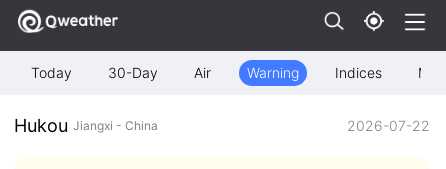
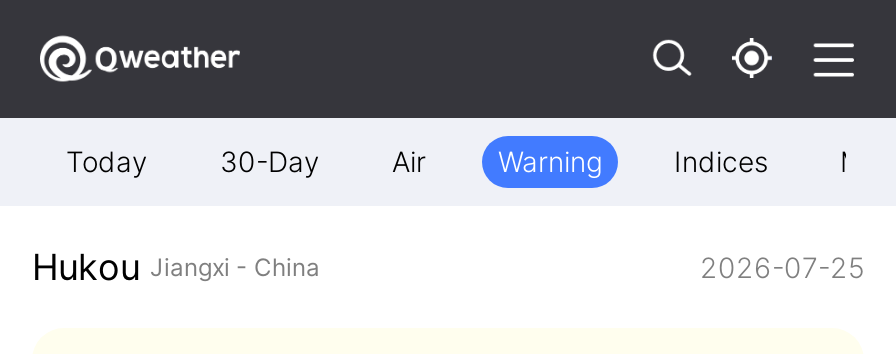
[347,117,430,134] 2026-07-22 -> [700,249,864,283] 2026-07-25

